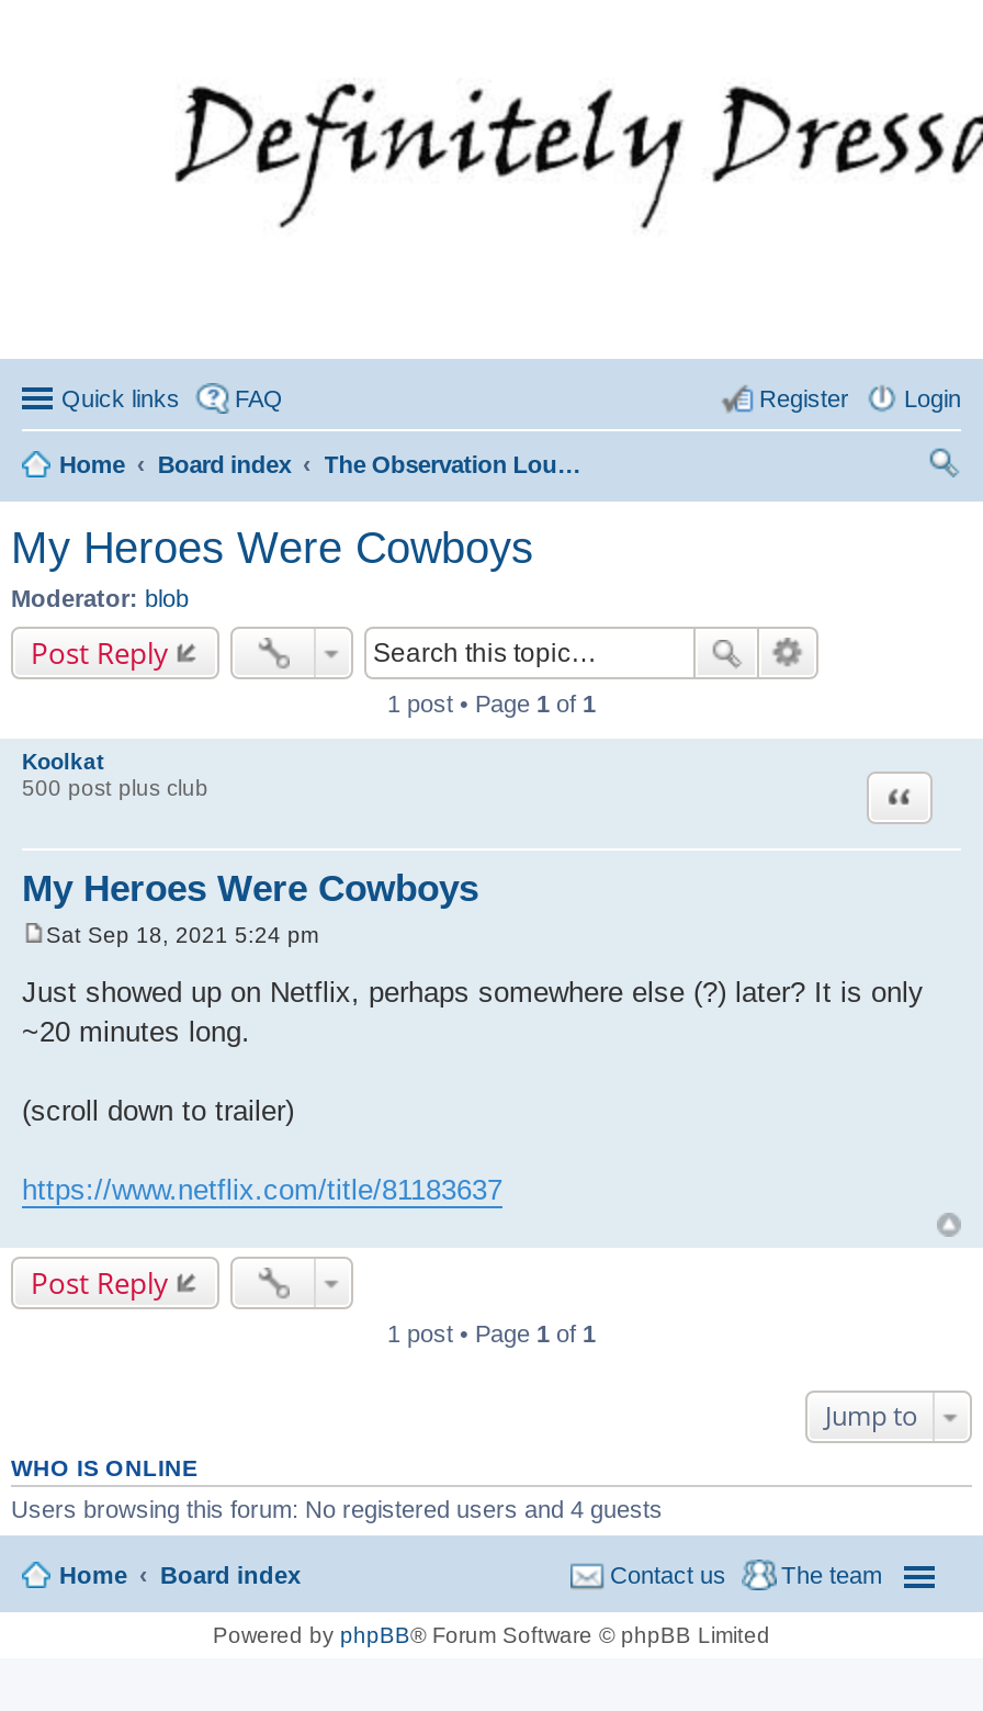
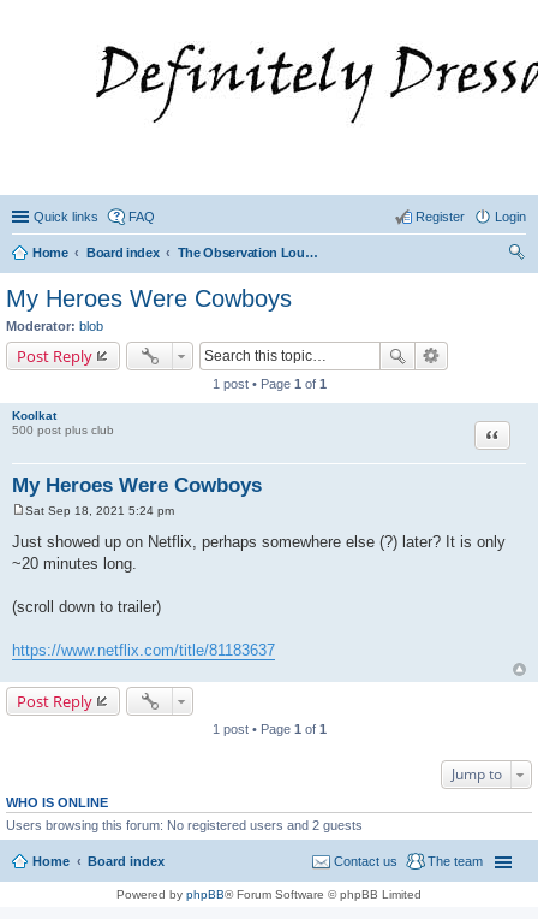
[11,1495,663,1521] Users browsing this forum: No registered users and 4 guests -> [6,817,363,832] Users browsing this forum: No registered users and 2 guests

